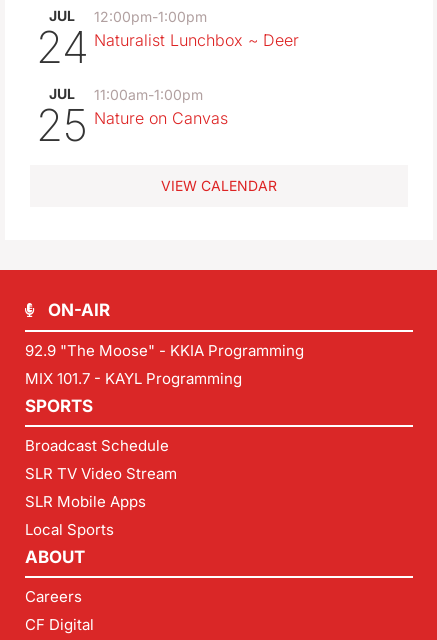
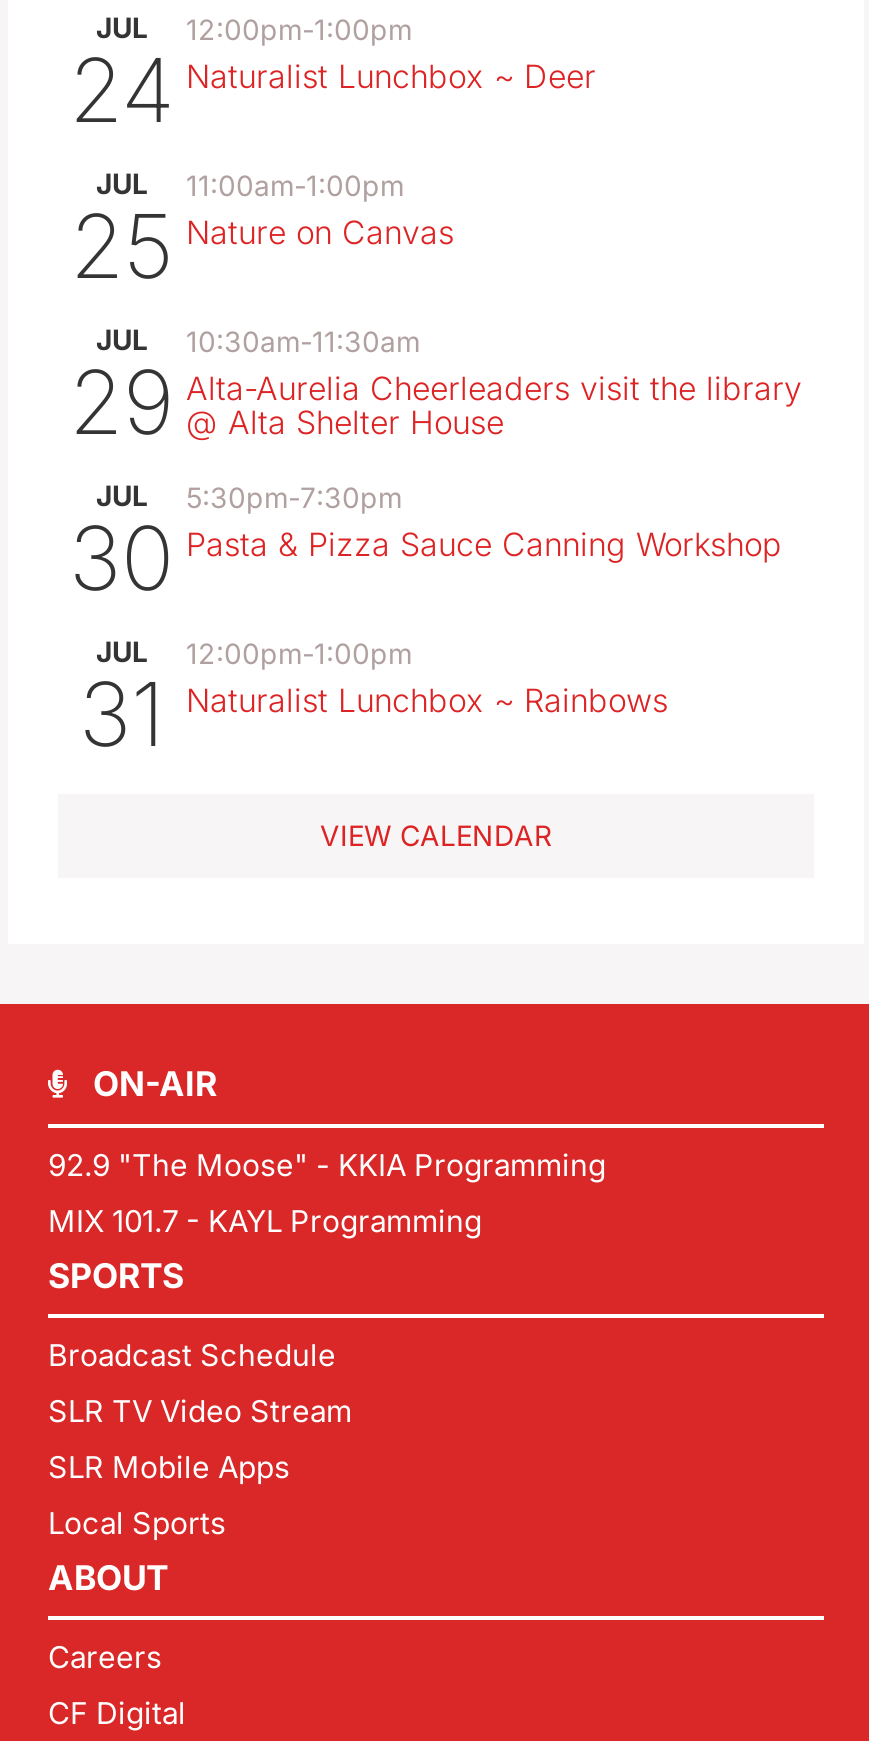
none -> [69,322,175,456] JUL | 29
none -> [69,324,802,612] 10:30am-11:30am | Alta-Aurelia Cheerleaders visit the library | @ Alta Shelter House | JUL | 30
none -> [79,480,782,768] 5:30pm-7:30pm | Pasta & Pizza Sauce Canning Workshop | JUL | 31
none -> [186,636,668,720] 12:00pm-1:00pm | Naturalist Lunchbox ~ Rainbows

